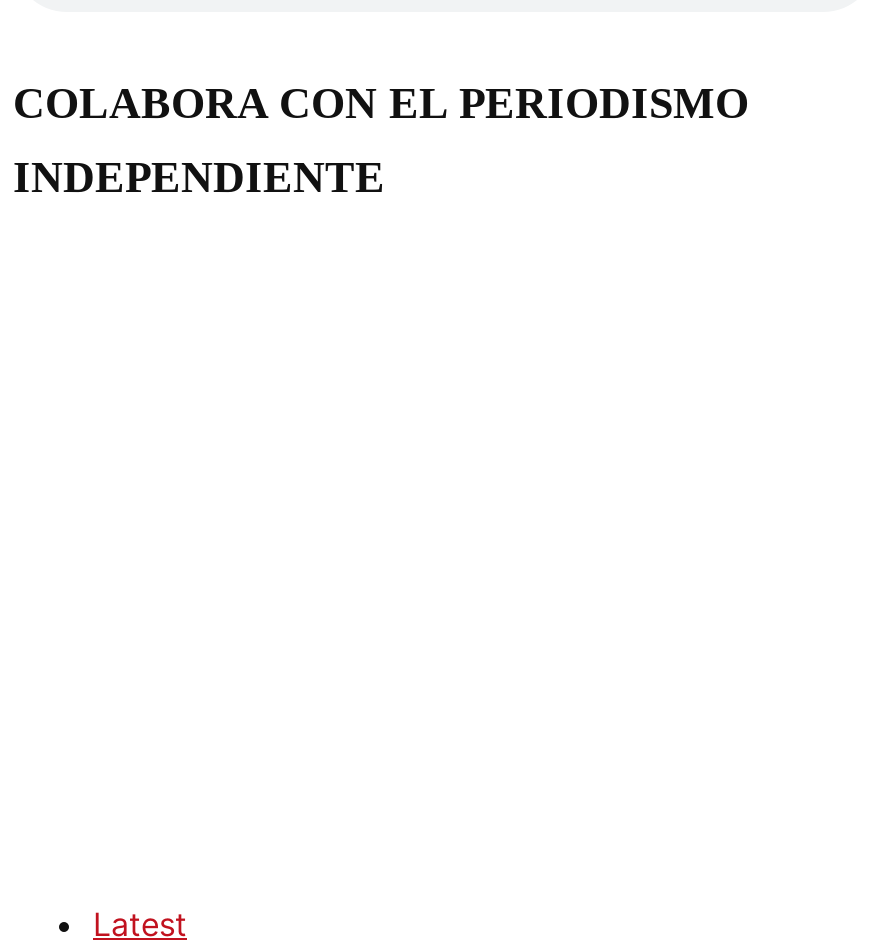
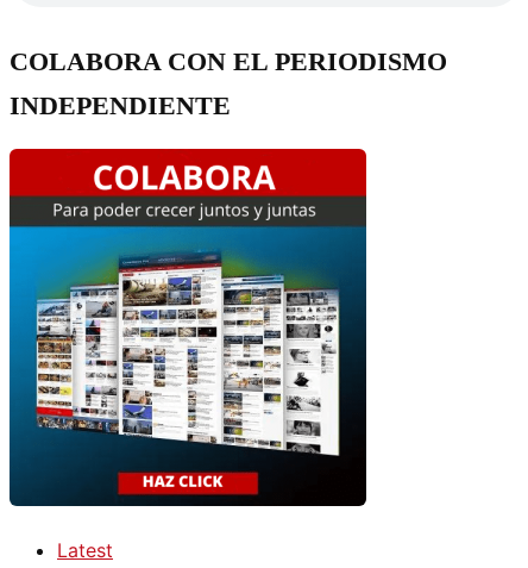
none -> [8,148,367,507] [image]

